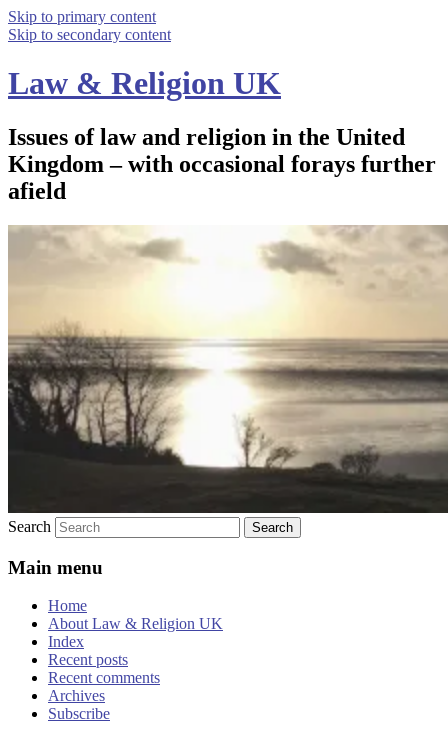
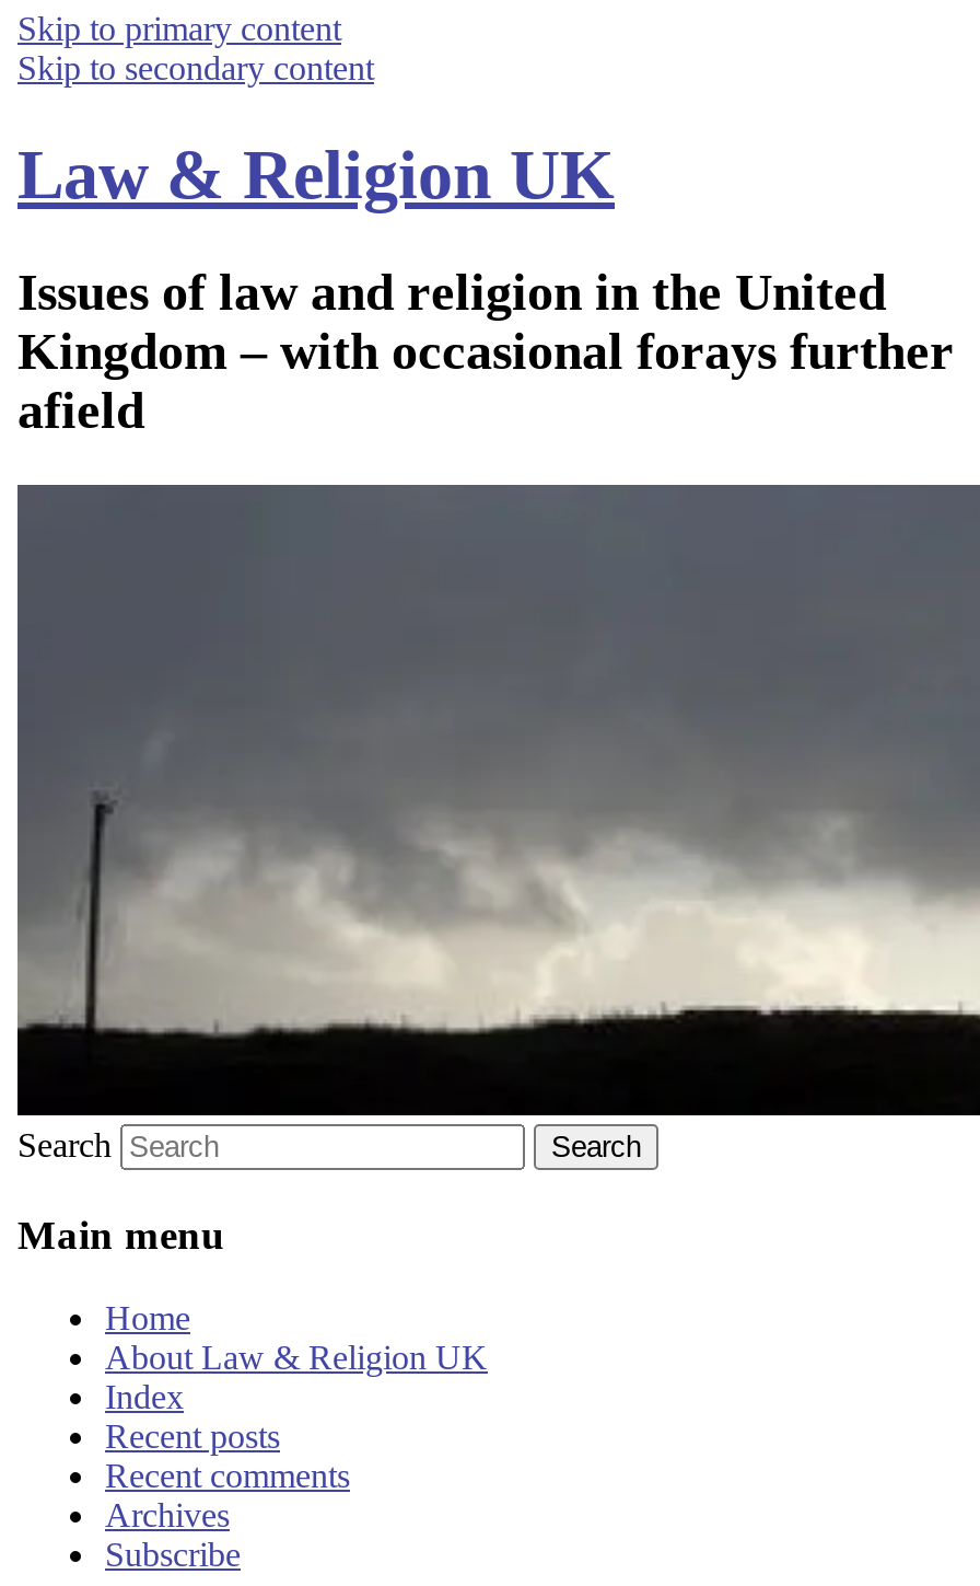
[7,225,445,513] [image] -> [17,483,973,1113] [image]

